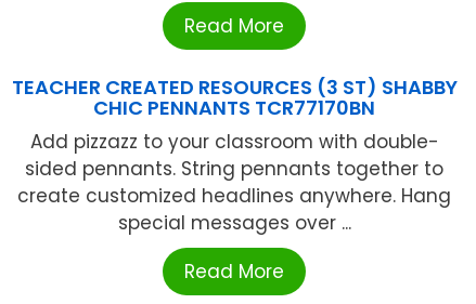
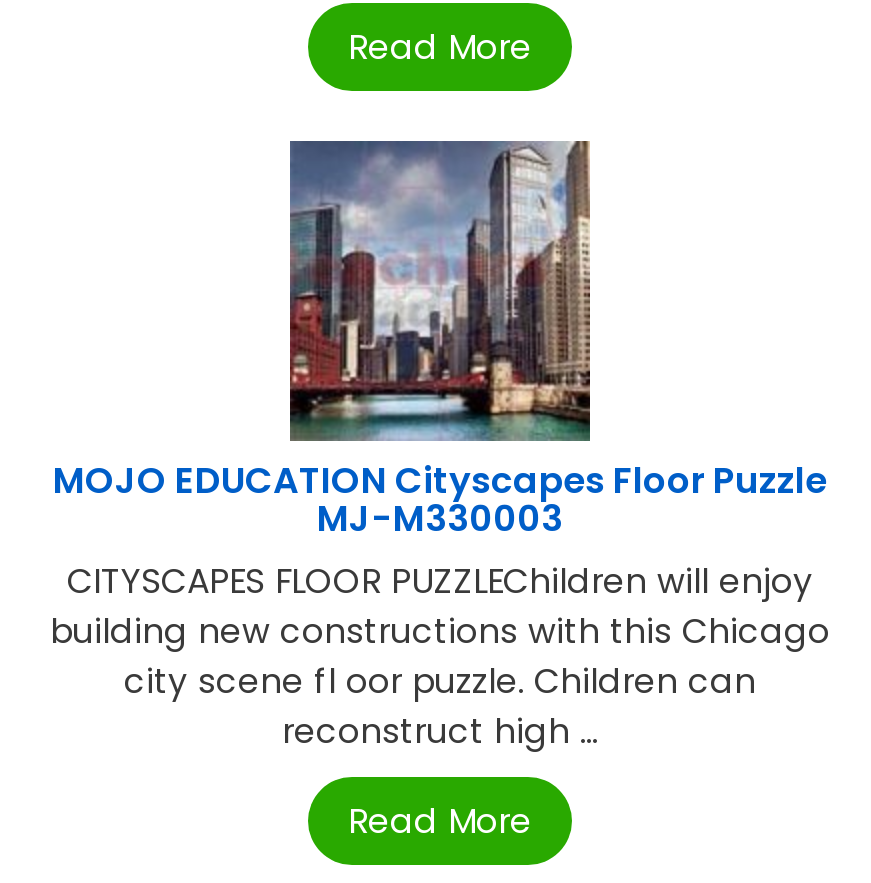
[11,74,457,236] TEACHER CREATED RESOURCES (3 ST) SHABBY | CHIC PENNANTS TCR77170BN | Add pizzazz to your classroom with double- | sided pennants. String pennants together to | create customized headlines anywhere. Hang | special messages over ... -> [50,455,830,755] MOJO EDUCATION Cityscapes Floor Puzzle | MJ-M330003 | CITYSCAPES FLOOR PUZZLEChildren will enjoy | building new constructions with this Chicago | city scene fl oor puzzle. Children can | reconstruct high ...

